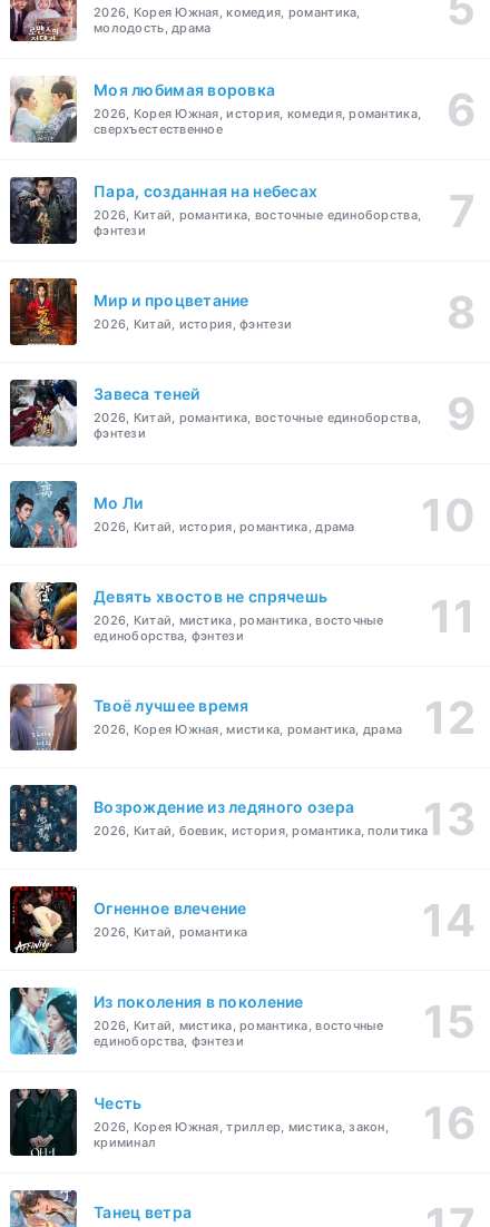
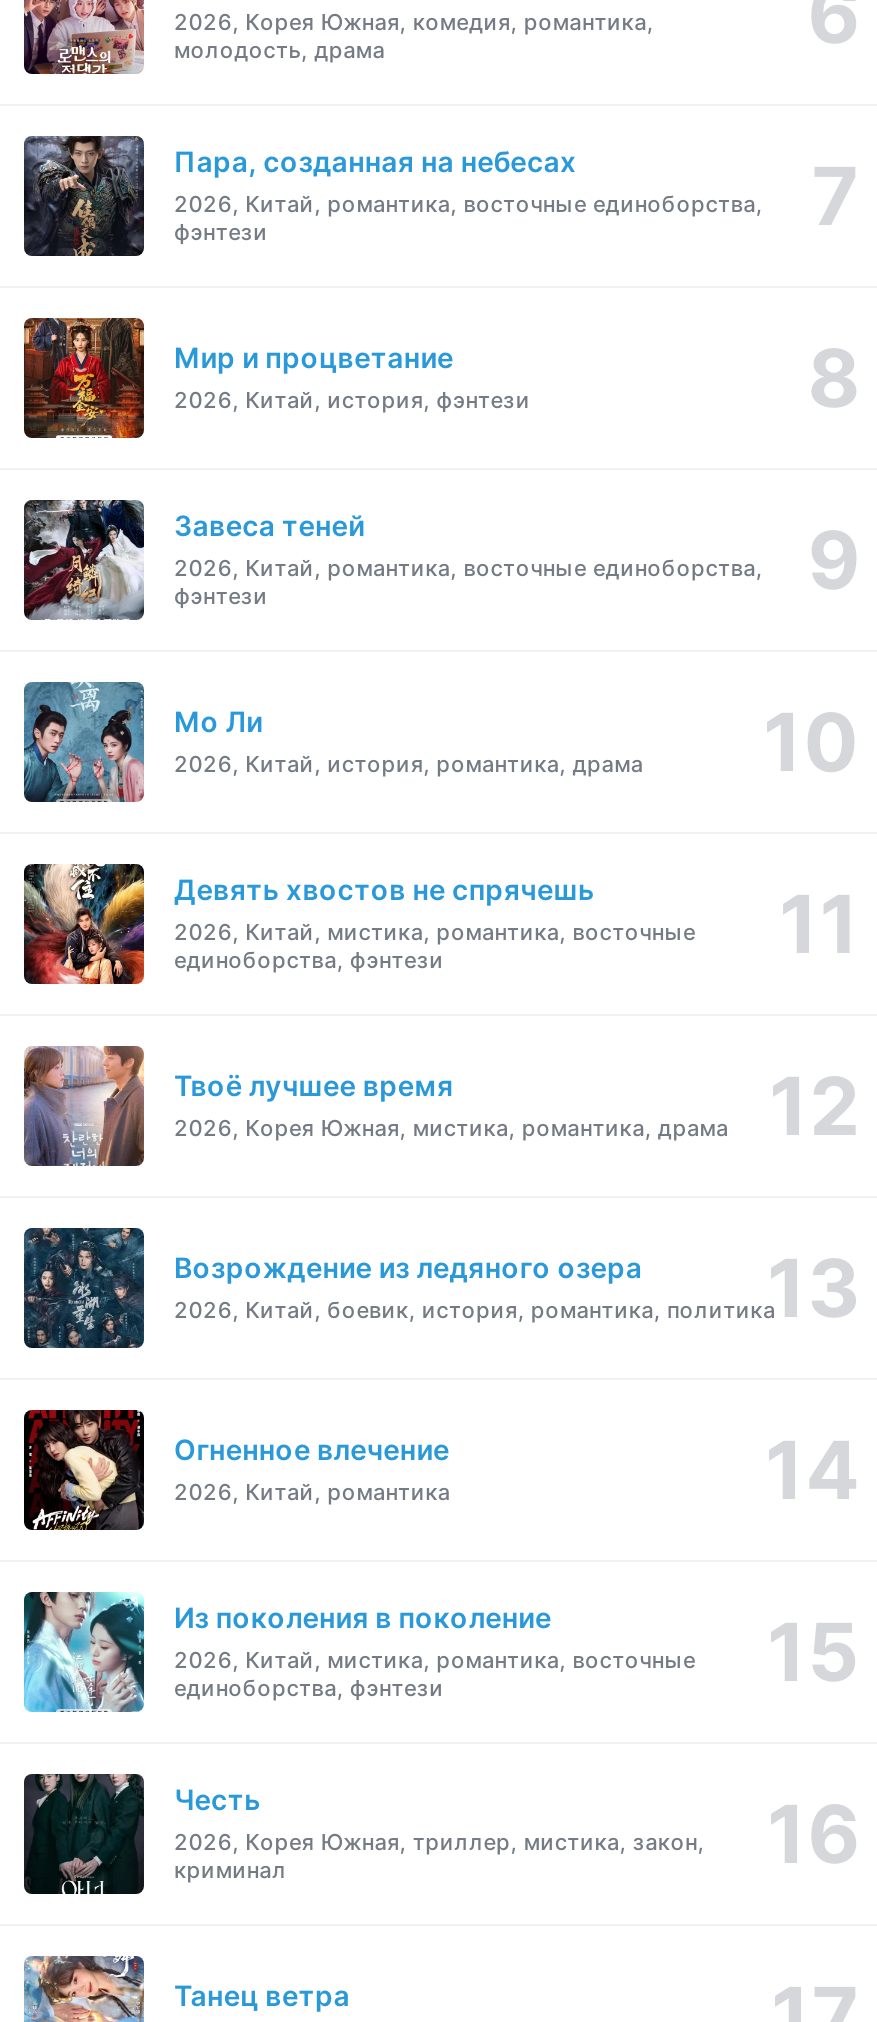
[10,76,421,143] [image] | Моя любимая воровка | 2026, Корея Южная, история, комедия, романтика, | сверхъестественное -> none

